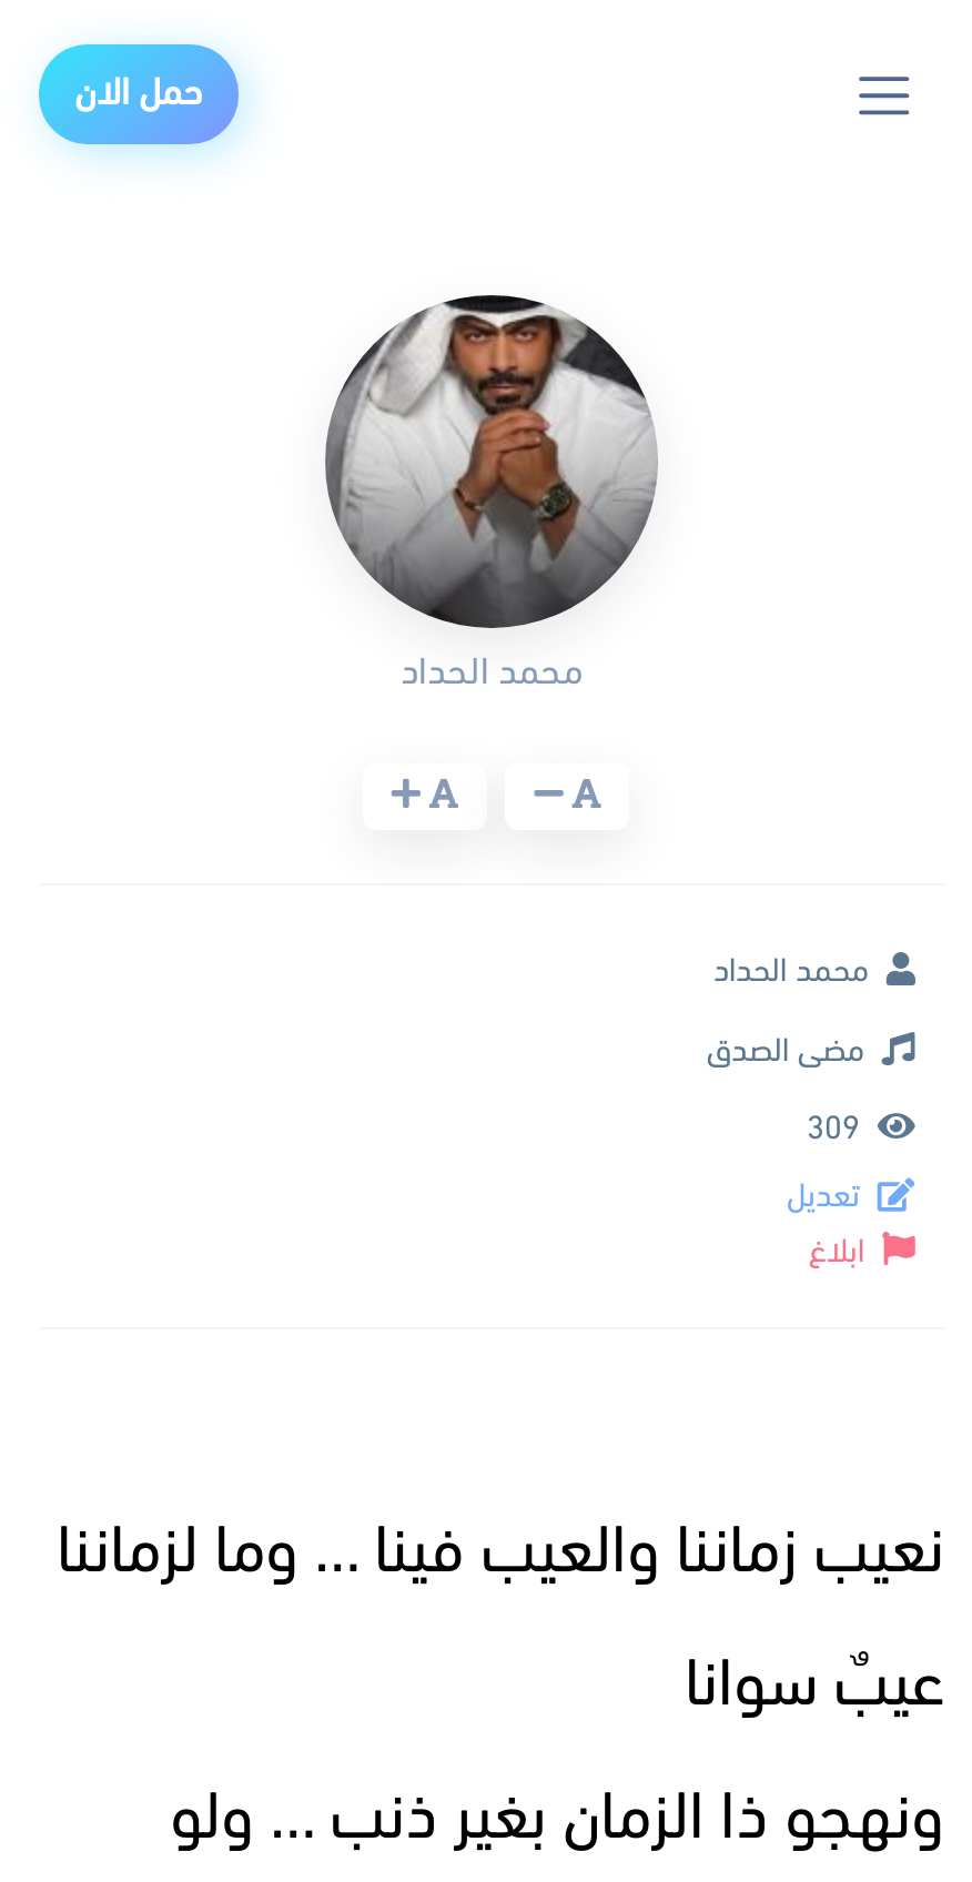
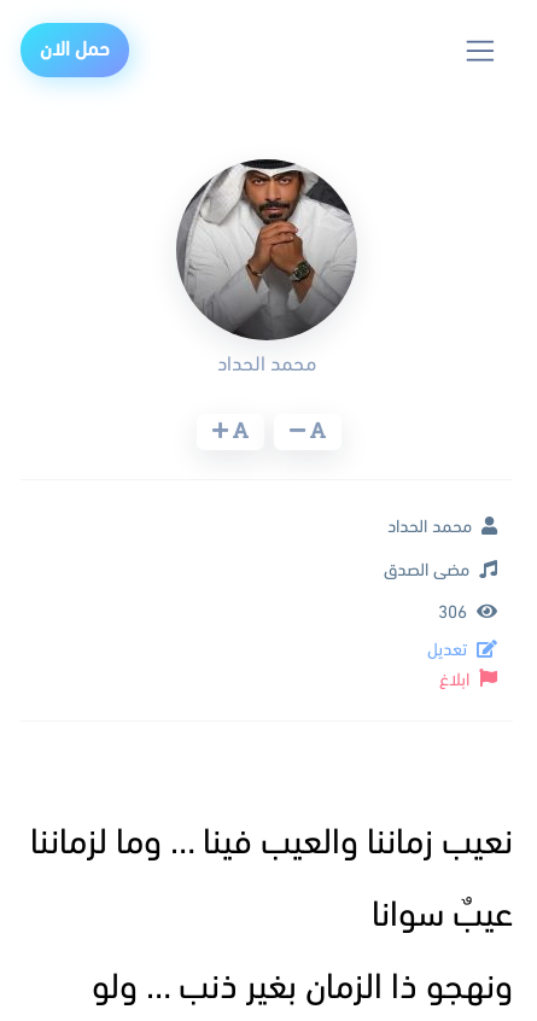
[806,1115,859,1148] 309 -> [438,605,467,623] 306

